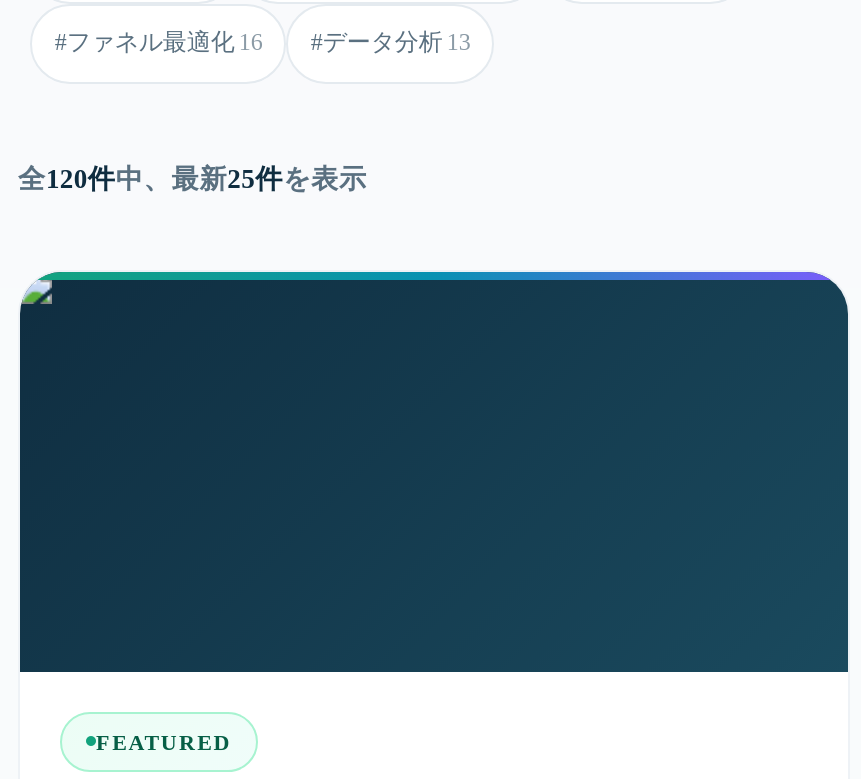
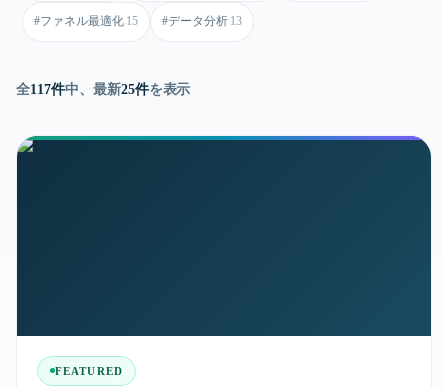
[55,28,263,56] #ファネル最適化 16 -> [34,14,138,28] #ファネル最適化 15
[18,164,367,194] 全120件中、最新25件を表示 -> [16,82,190,97] 全117件中、最新25件を表示

